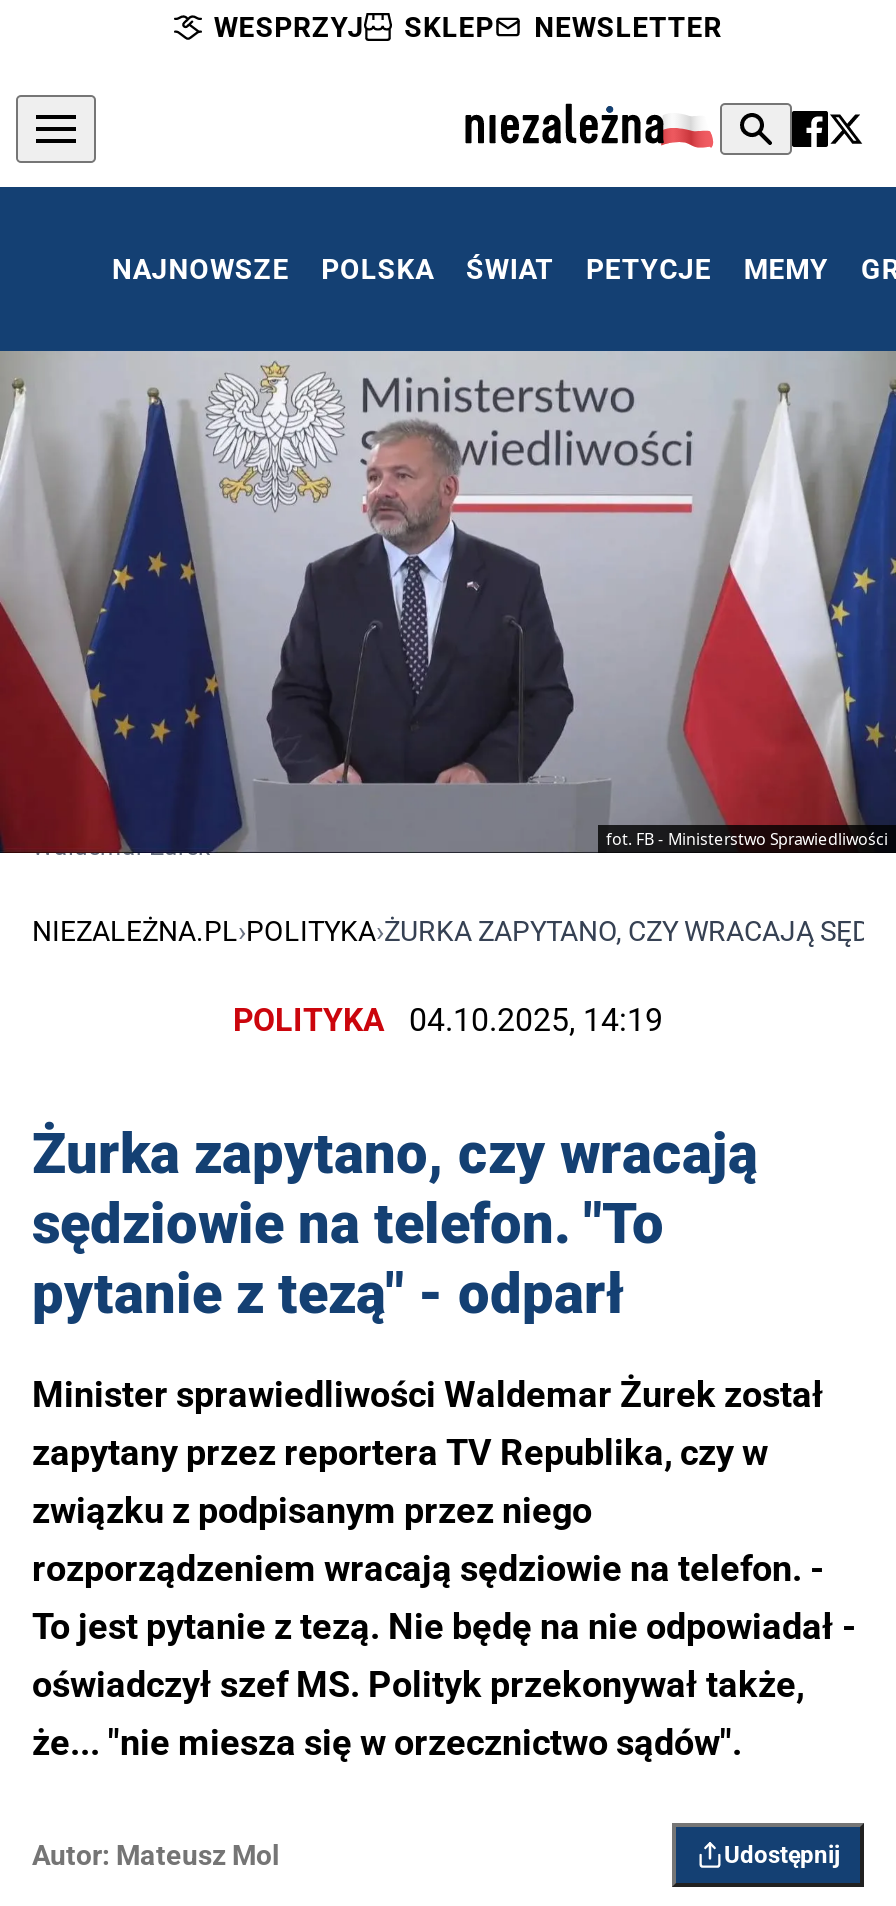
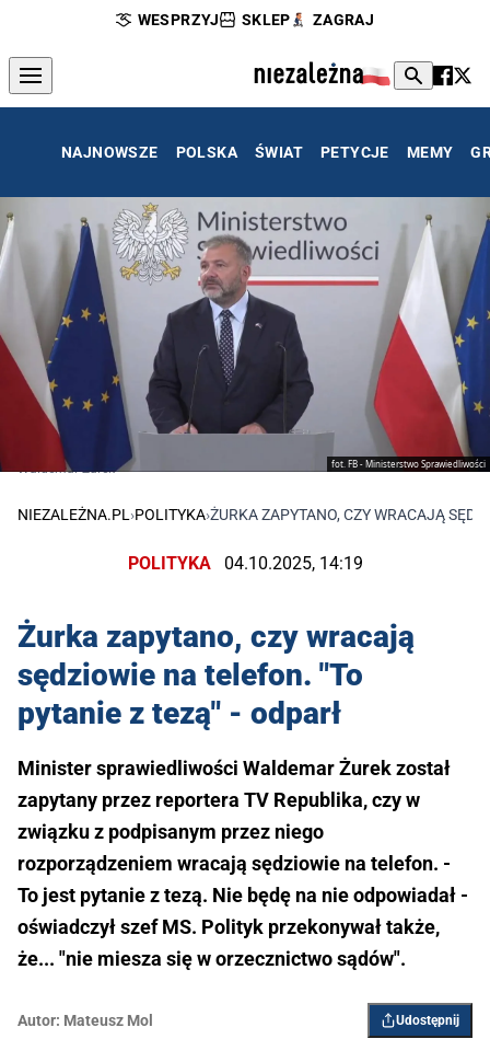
[534,11,722,43] NEWSLETTER -> [313,11,374,28] ZAGRAJ

